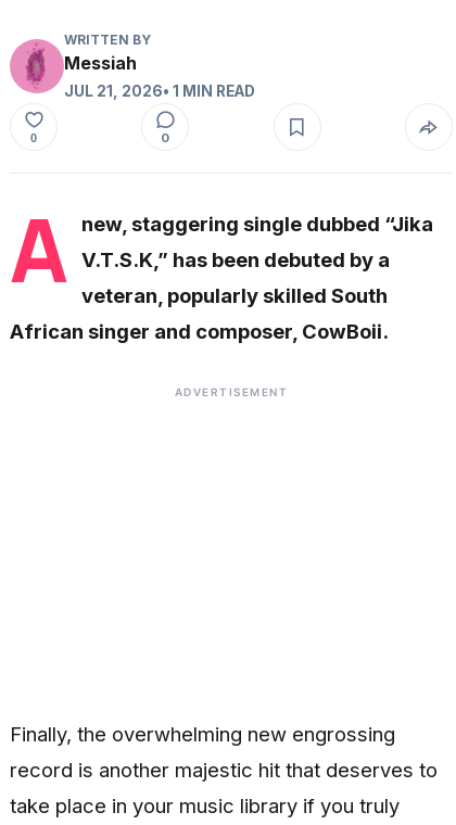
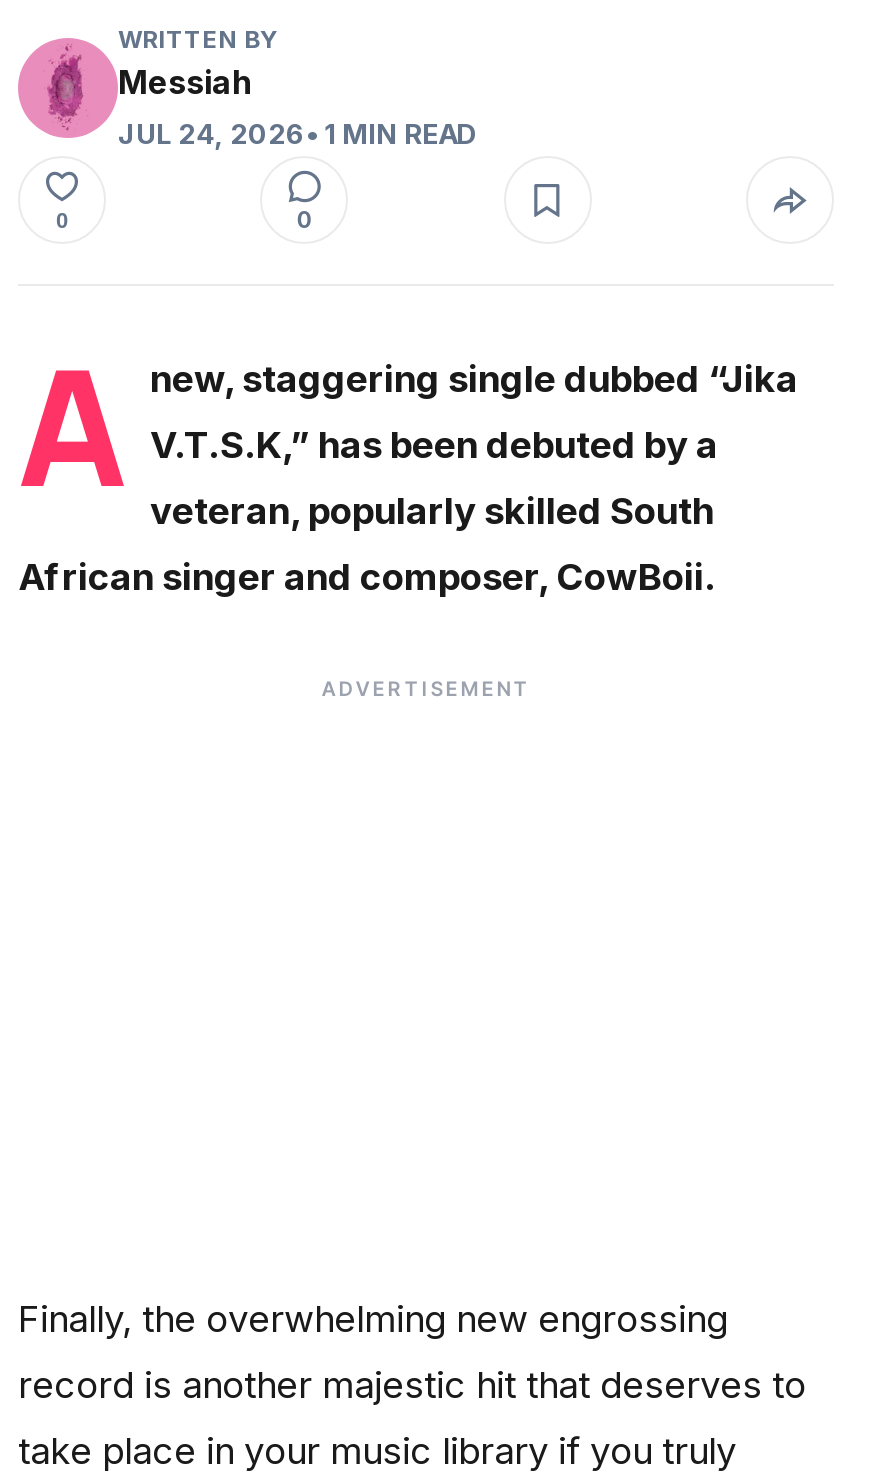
[64,83,255,100] JUL 21, 2026 • 1 MIN READ -> [118,118,476,150] JUL 24, 2026 • 1 MIN READ

